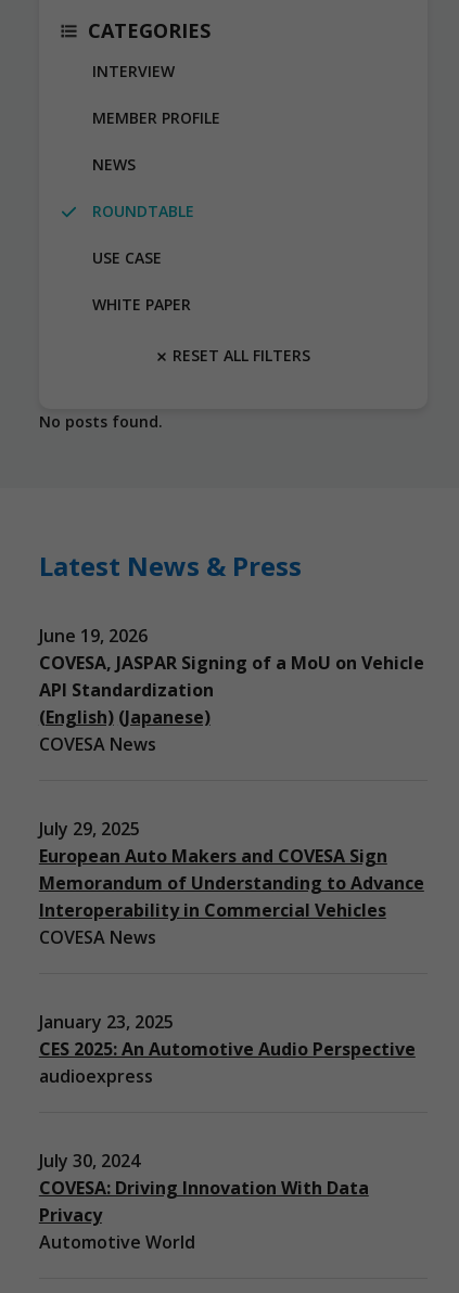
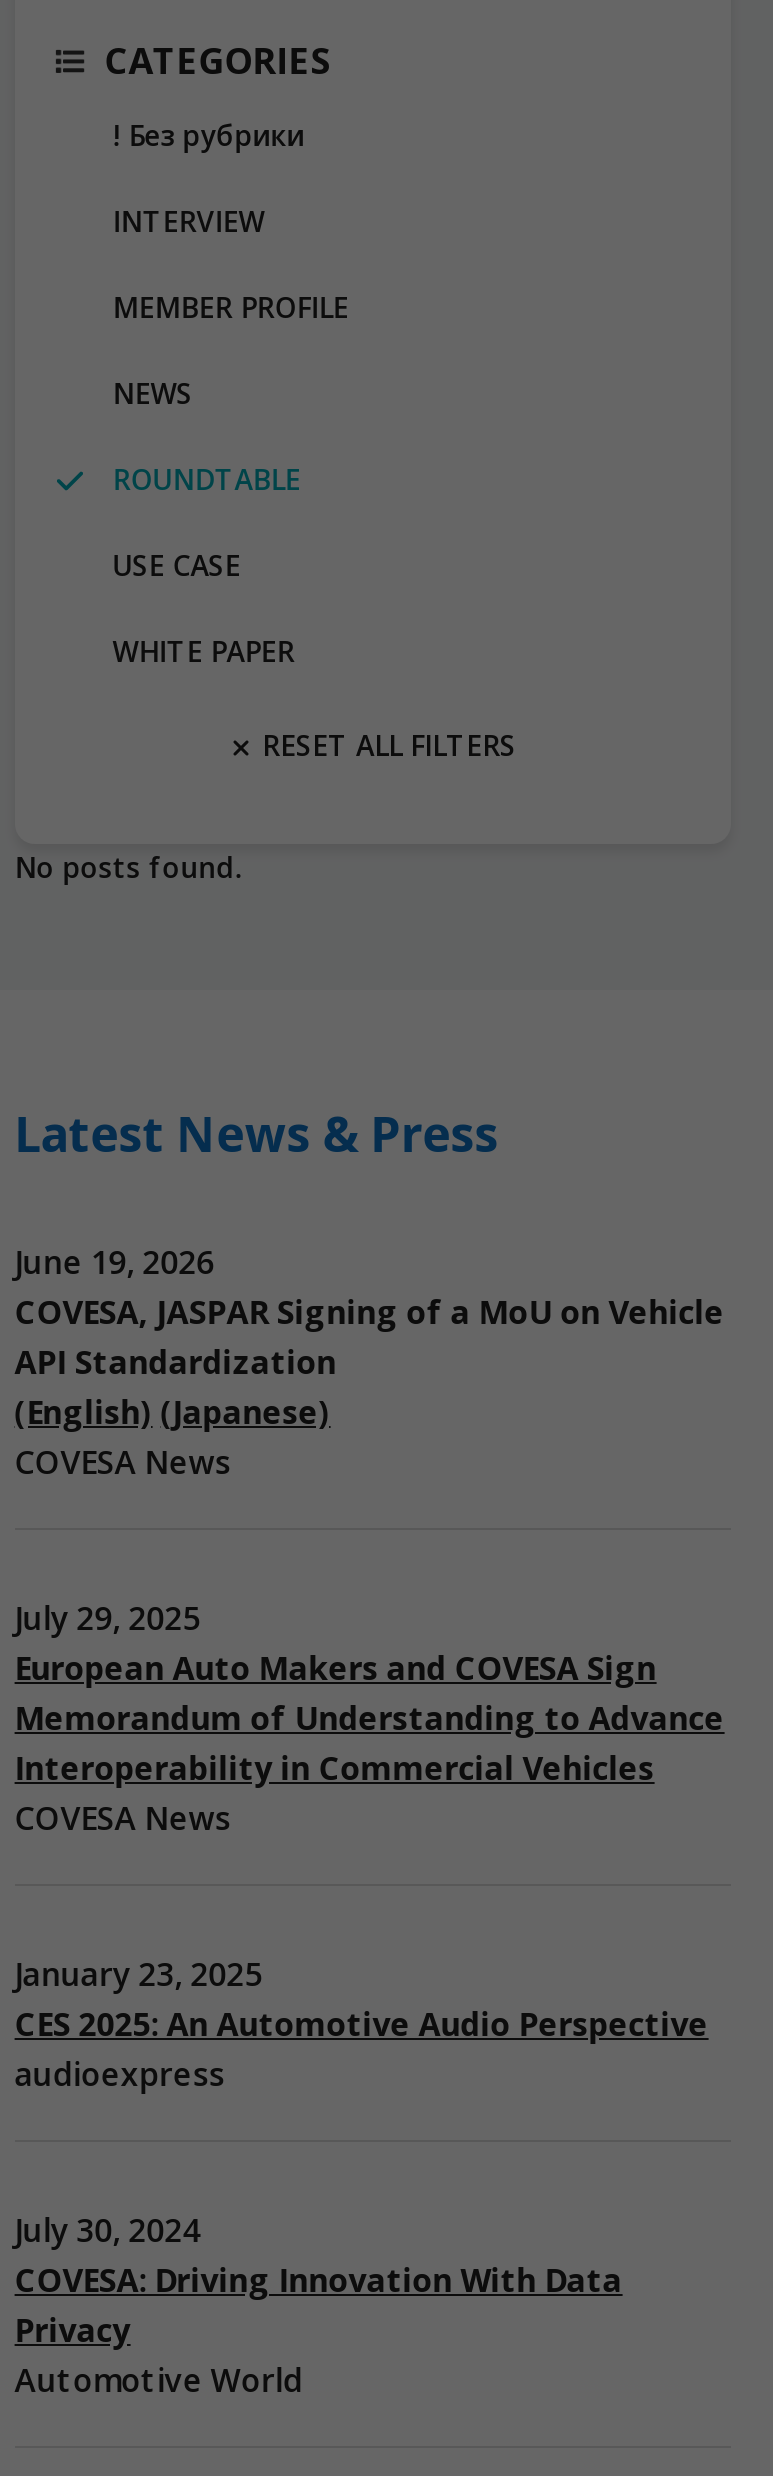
none -> [113,116,305,154] ! Без рубрики

